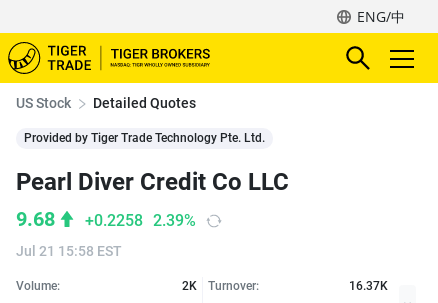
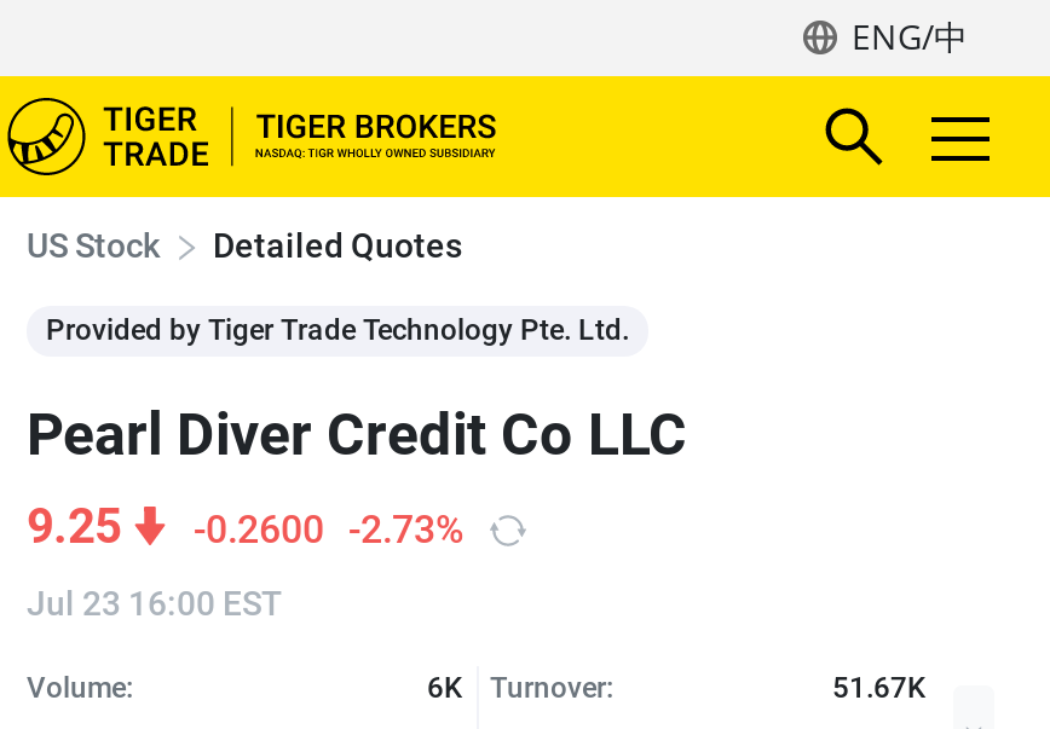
[16,207,55,231] 9.68 -> [27,496,121,554] 9.25
[85,211,196,230] +0.2258 2.39% -> [194,506,465,552] -0.2600 -2.73%
[16,243,122,259] Jul 21 15:58 EST -> [27,583,283,622] Jul 23 16:00 EST
[181,279,258,293] 2K Turnover: -> [427,670,613,704] 6K Turnover:
[349,279,388,293] 16.37K -> [832,670,927,704] 51.67K

